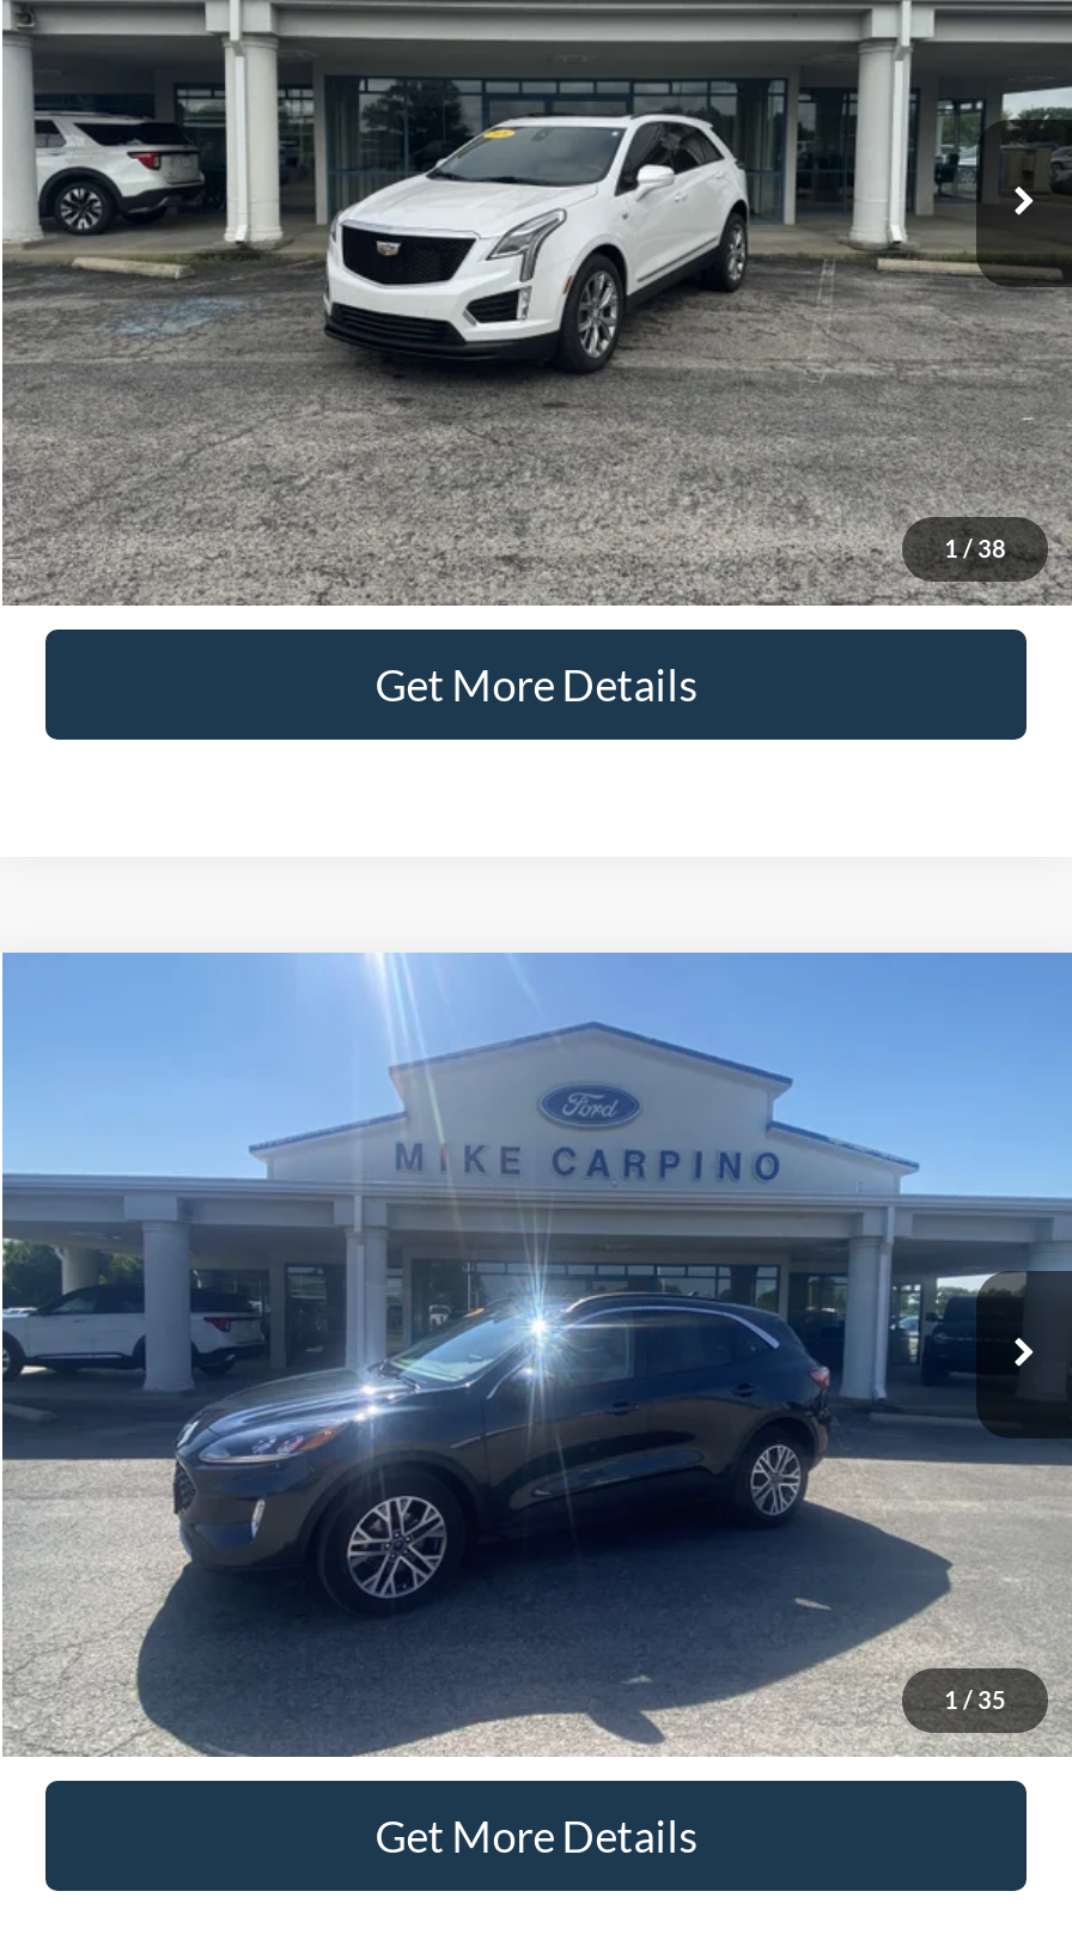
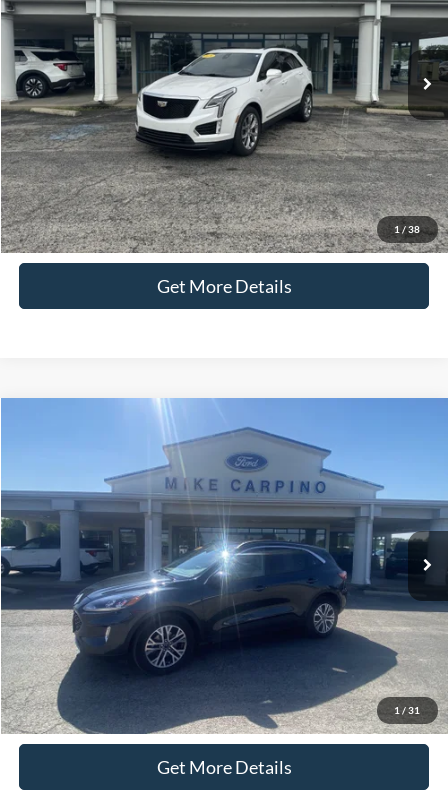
[944,1684,1006,1713] 1 / 35 -> [394,703,420,715] 1 / 31

